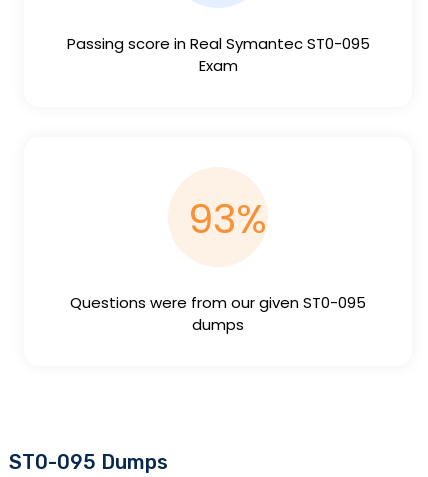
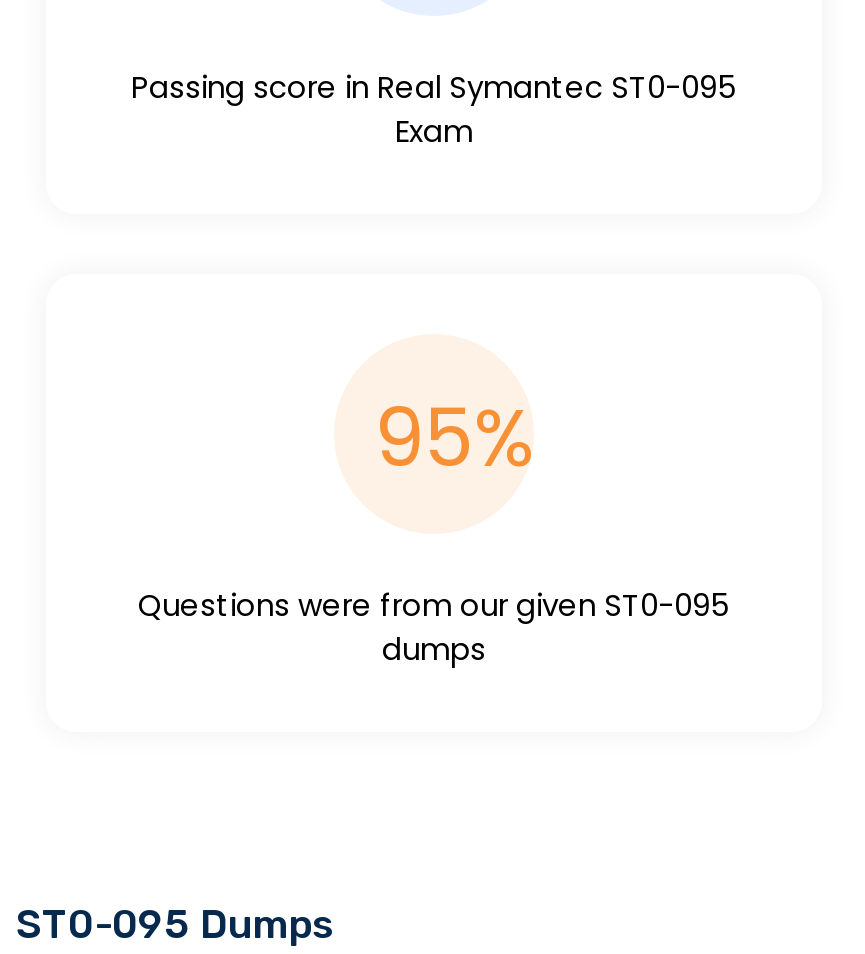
[188,191,267,247] 93% -> [374,382,536,494] 95%

